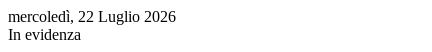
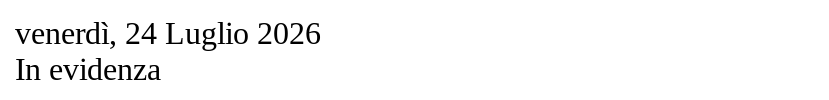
[8,8,176,25] mercoledì, 22 Luglio 2026 -> [15,16,321,50] venerdì, 24 Luglio 2026

